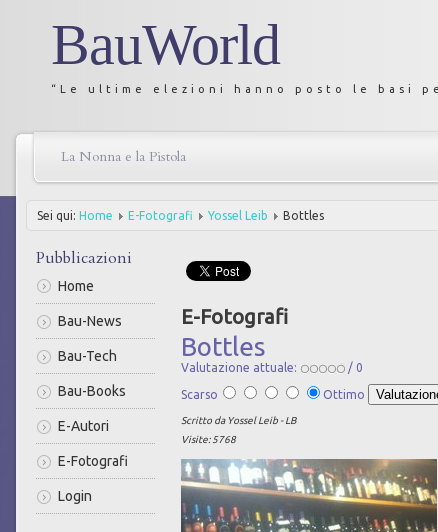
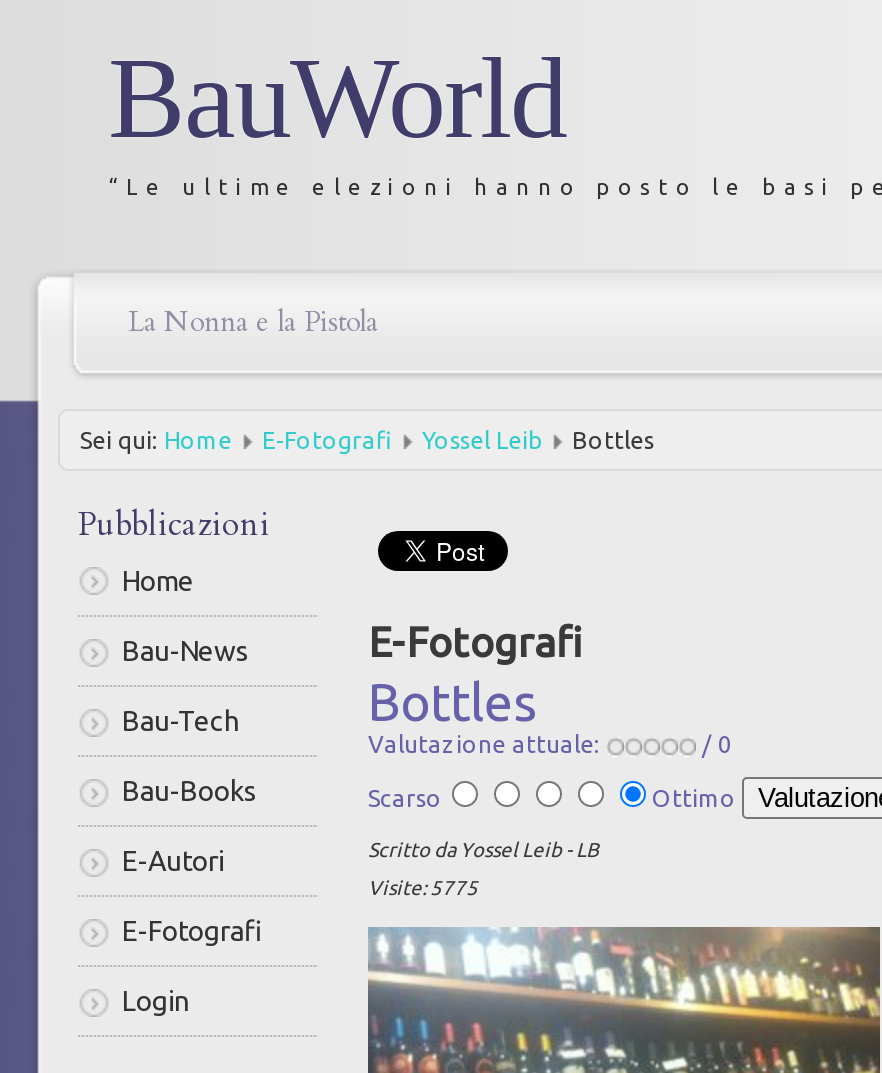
[181,434,236,445] Visite: 5768 -> [368,878,478,900] Visite: 5775

